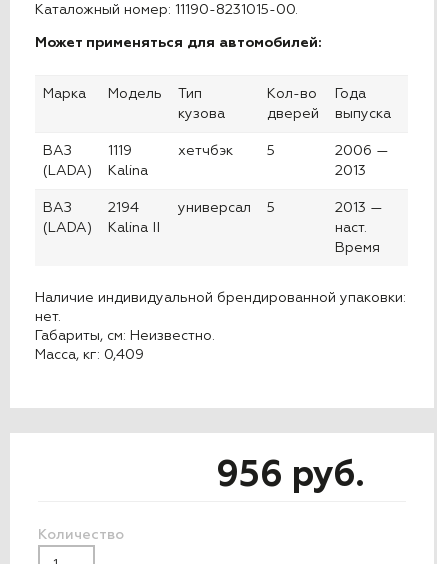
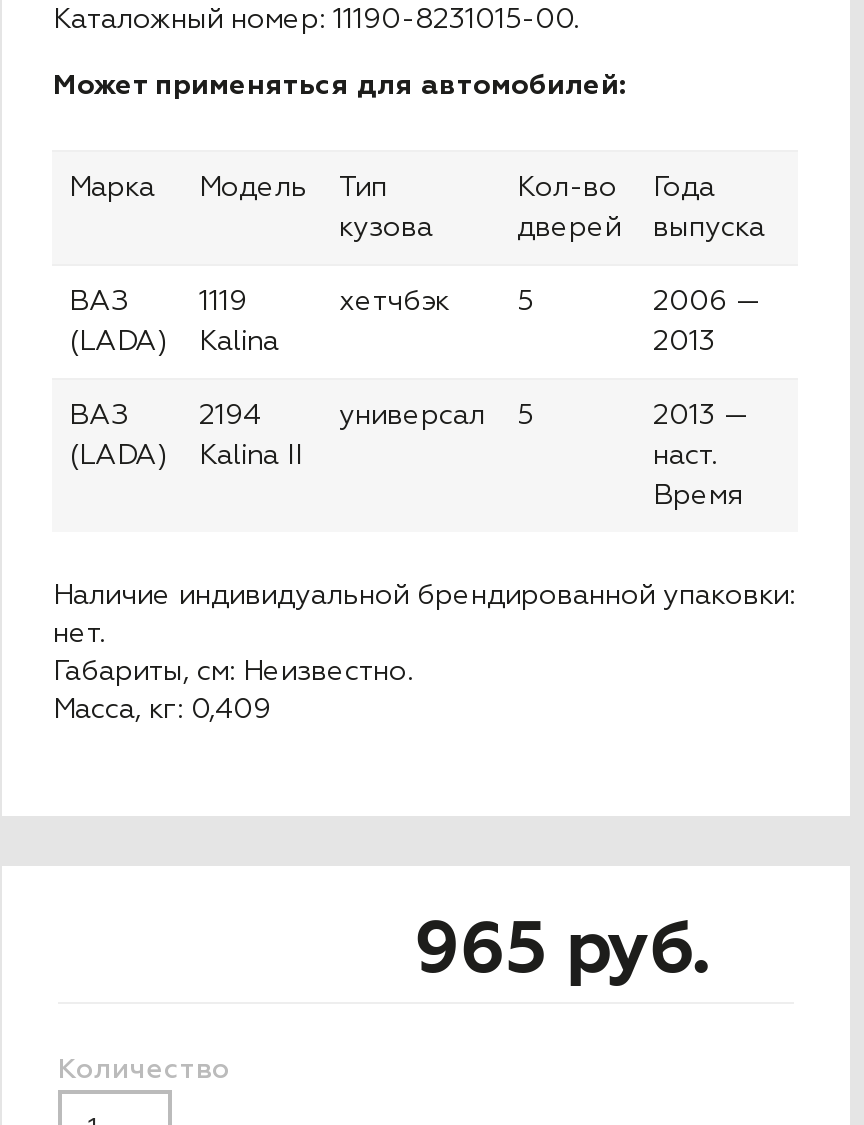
[216,458,365,494] 956 руб. -> [414,916,712,988] 965 руб.

